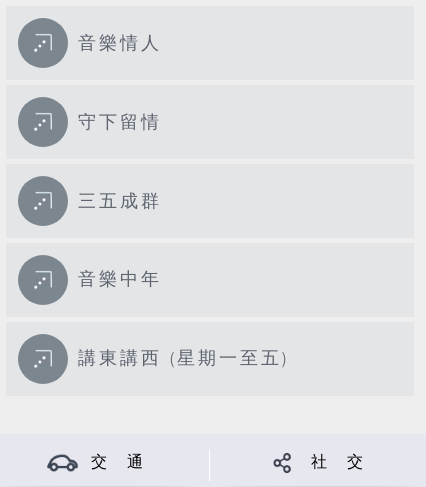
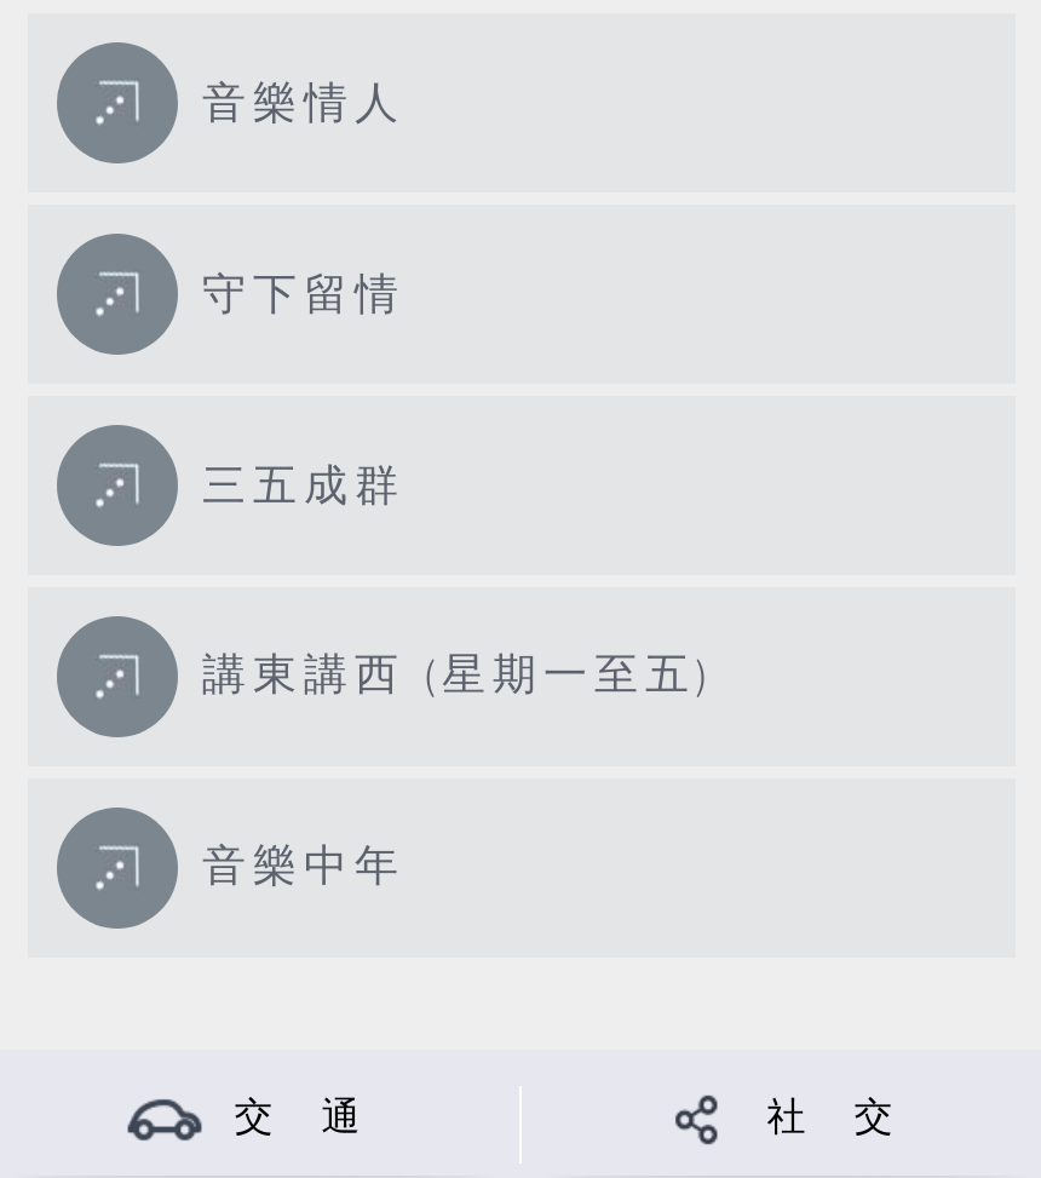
moved [78,269,162,290] -> [202,842,406,893]: 音樂中年
moved [78,348,289,369] -> [202,651,713,702]: 講東講西 (星期一至五)

